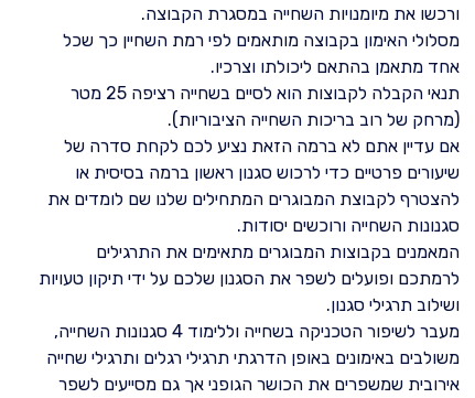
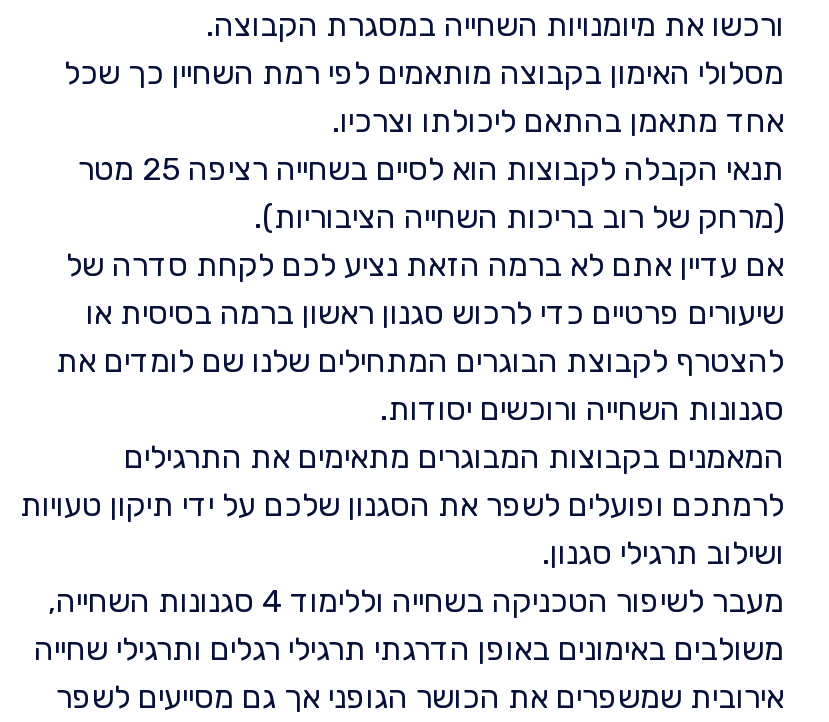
[47,189,460,210] להצטרף לקבוצת המבוגרים המתחילים שלנו שם לומדים את -> [56,343,784,381] להצטרף לקבוצת הבוגרים המתחילים שלנו שם לומדים את

